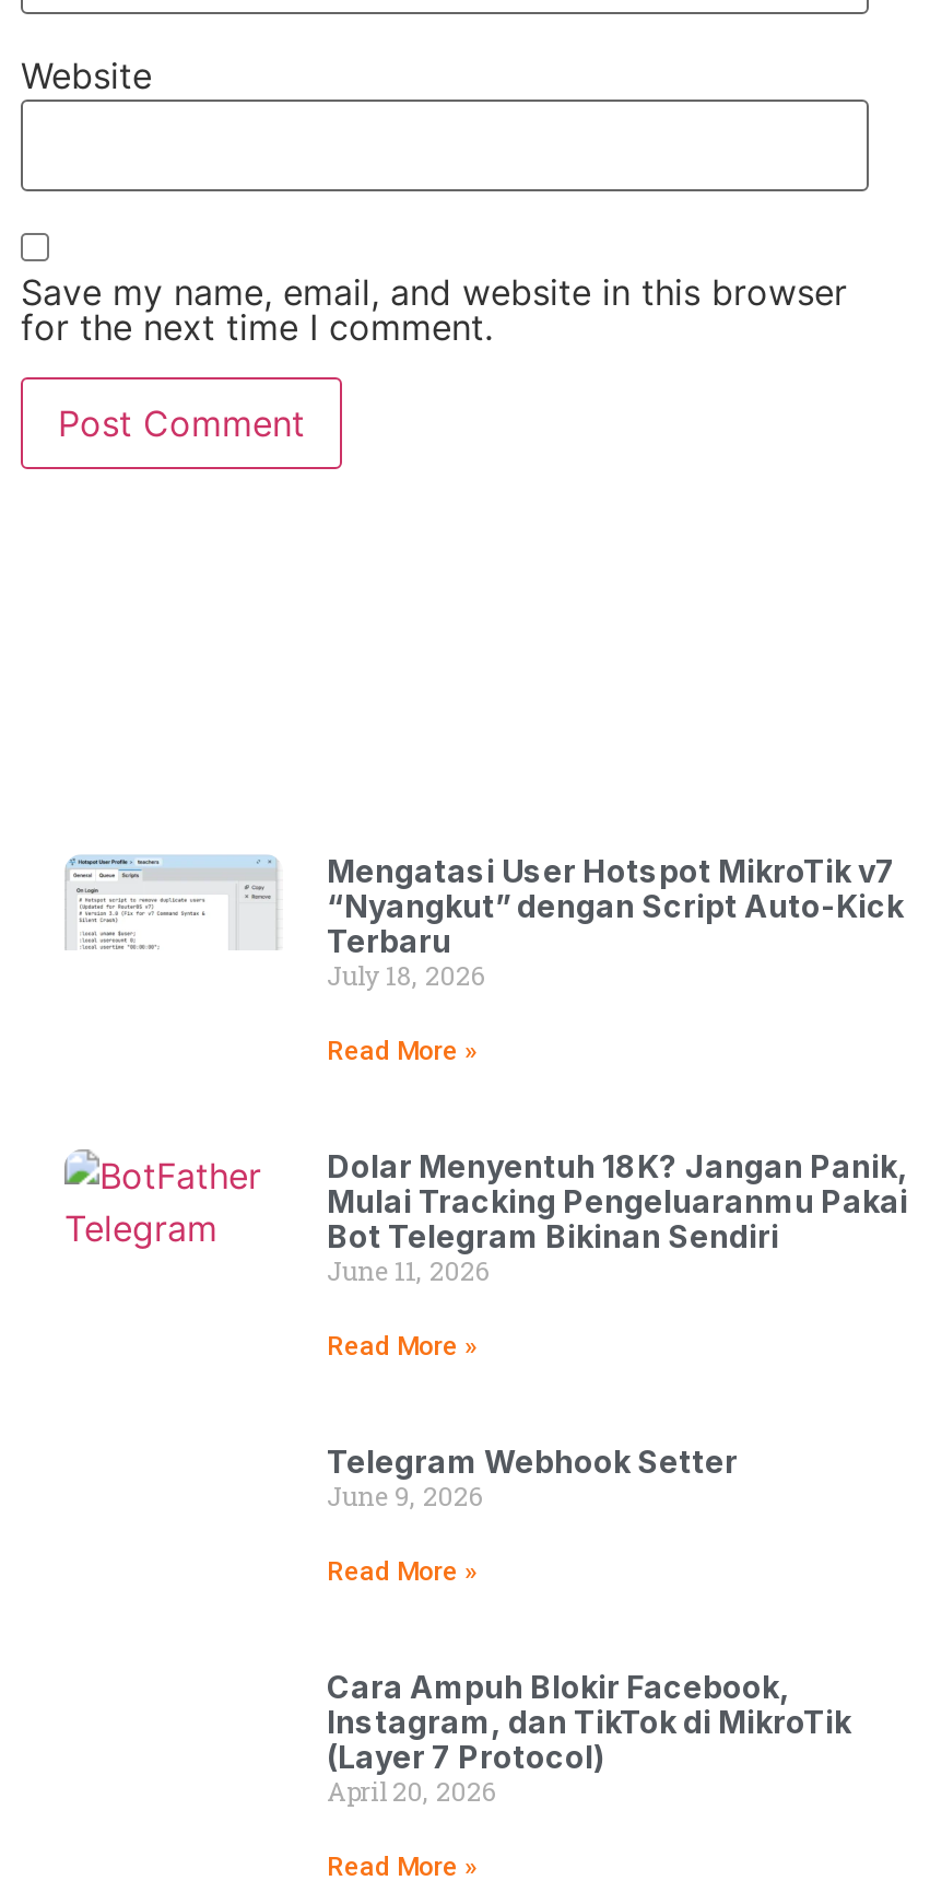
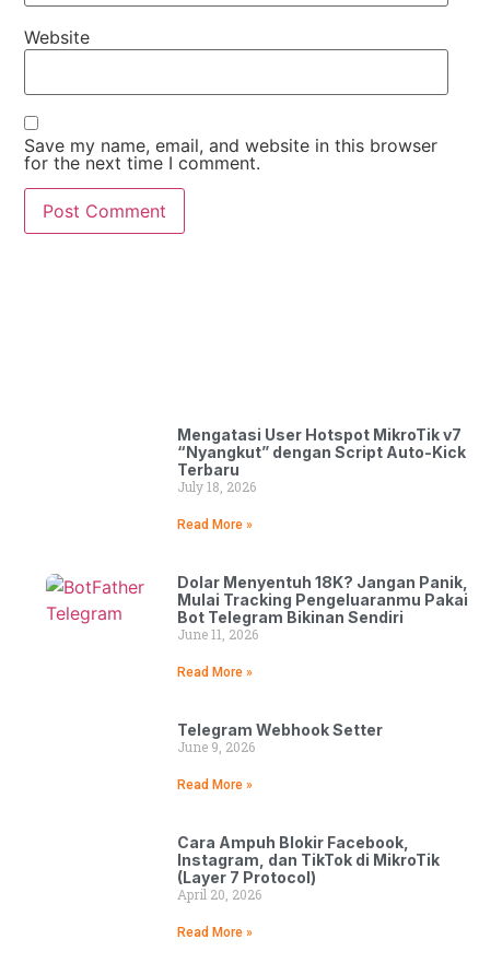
[62,852,281,950] [image] -> none

